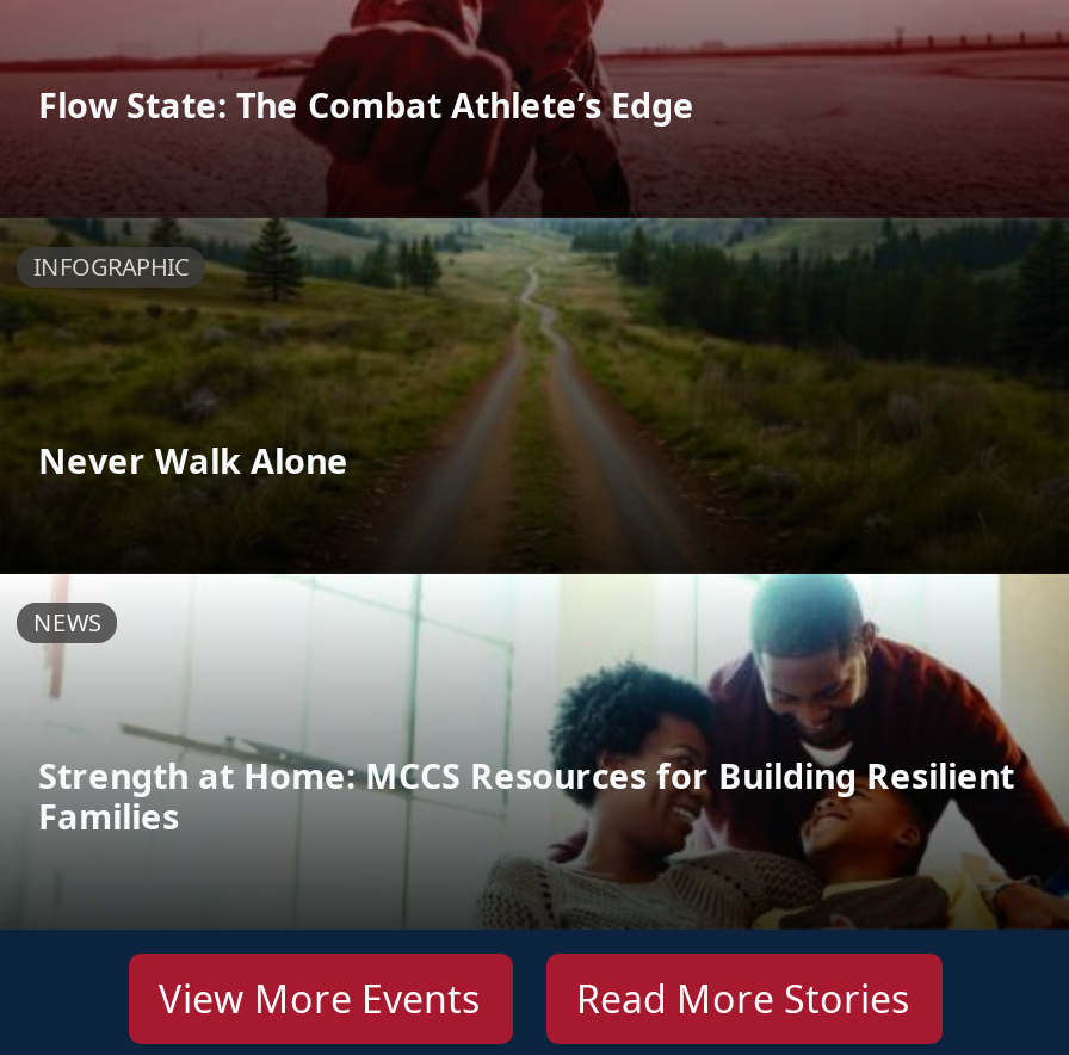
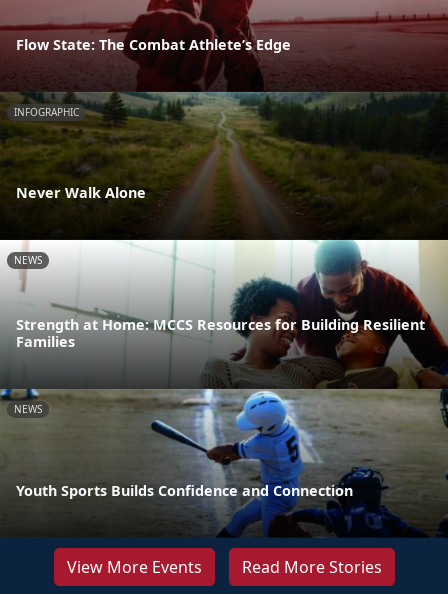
none -> [3,388,445,538] [image] | NEWS
none -> [16,481,353,500] Youth Sports Builds Confidence and Connection

